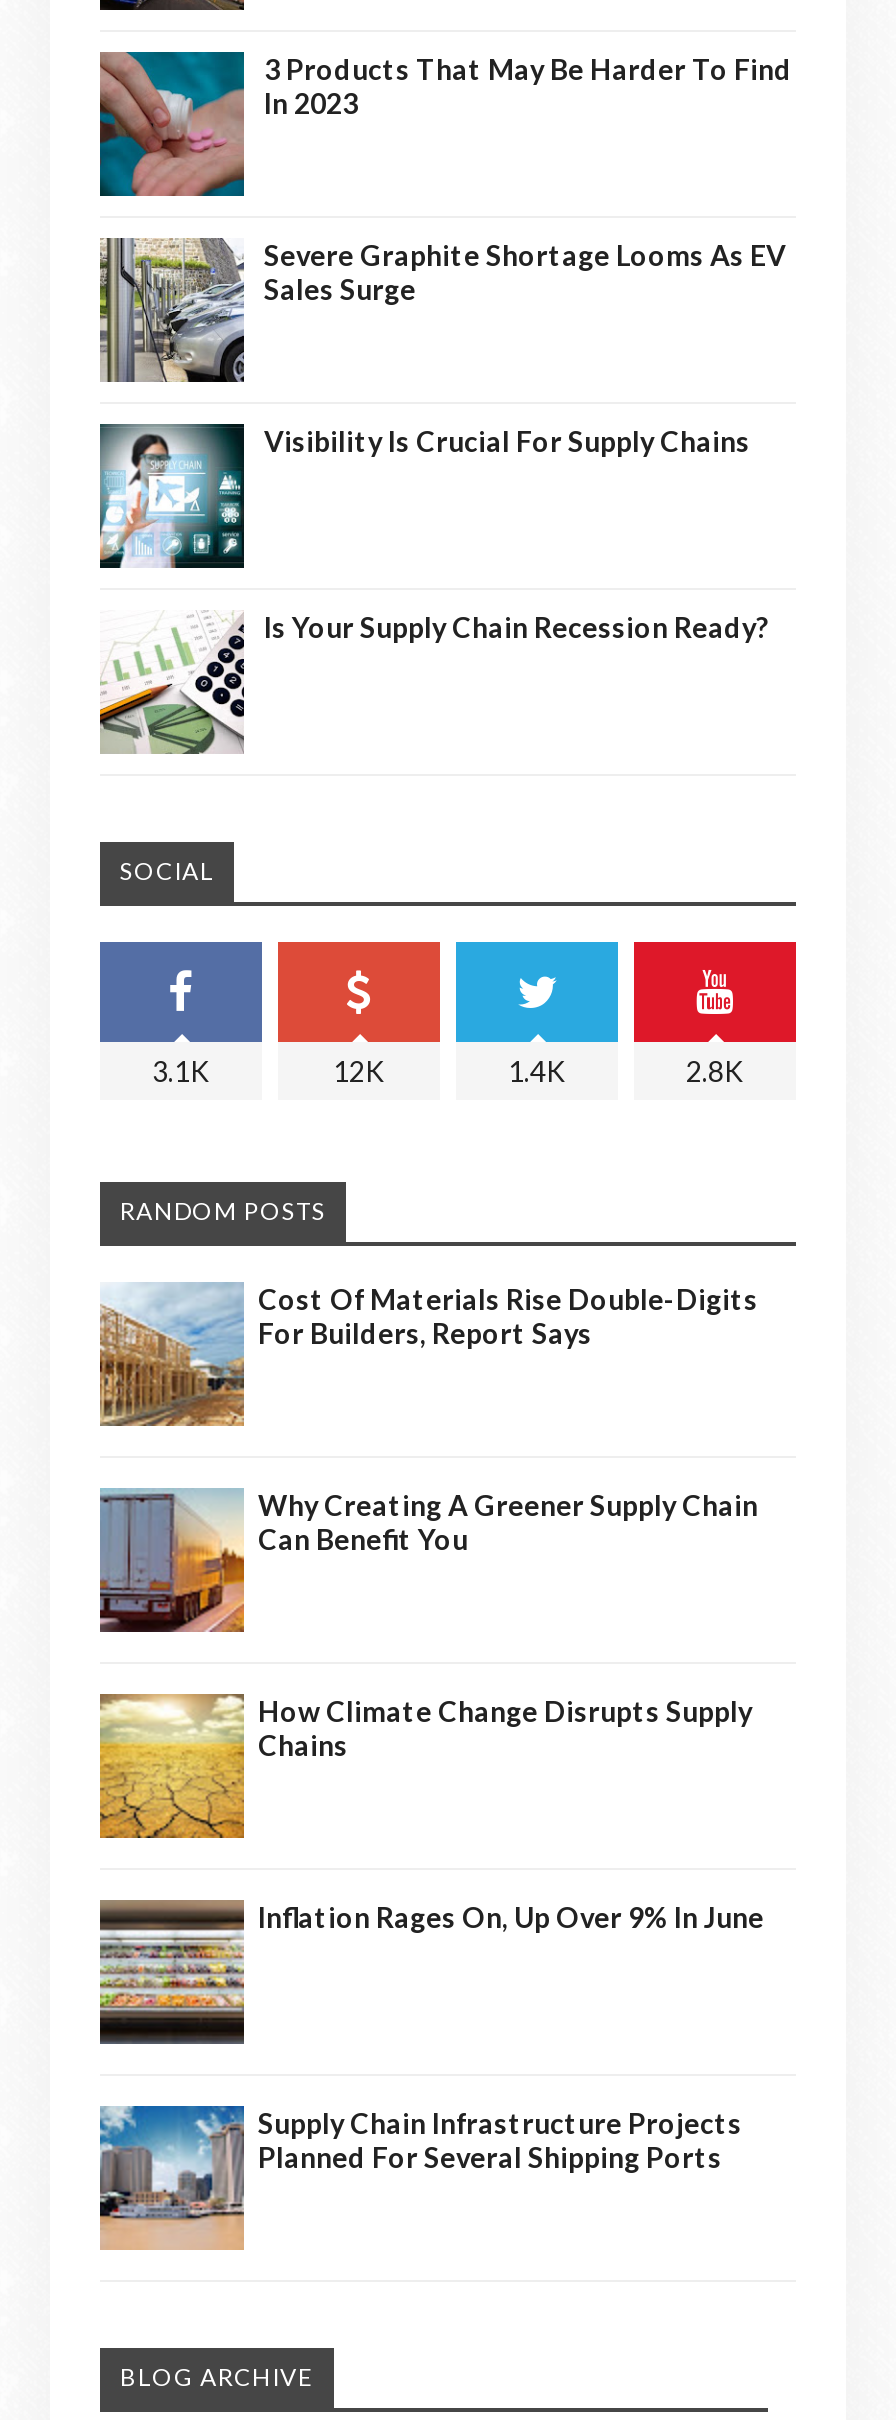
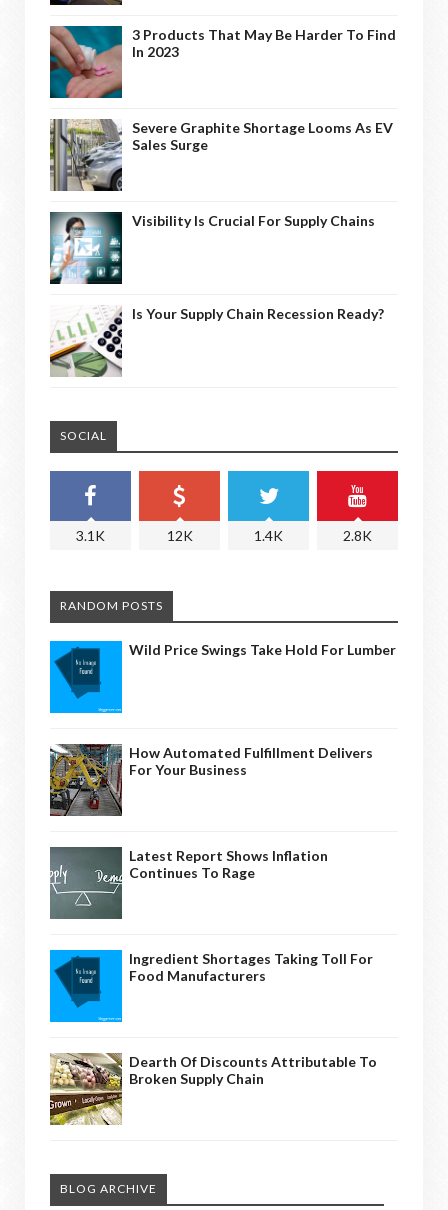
[98,1281,758,1428] [image] | Cost Of Materials Rise Double-Digits | For Builders, Report Says -> [49,640,396,714] [image] | Wild Price Swings Take Hold For Lumber
[98,1486,758,1634] [image] | Why Creating A Greener Supply Chain | Can Benefit You -> [49,743,373,816] [image] | How Automated Fulfillment Delivers | For Your Business
[98,1692,752,1840] [image] | How Climate Change Disrupts Supply | Chains -> [49,846,328,920] [image] | Latest Report Shows Inflation | Continues To Rage
[98,1898,764,2046] [image] | Inflation Rages On, Up Over 9% In June -> [49,949,373,1023] [image] | Ingredient Shortages Taking Toll For | Food Manufacturers
[98,2104,742,2248] [image] | Supply Chain Infrastructure Projects | Planned For Several Shipping Ports -> [49,1052,377,1125] [image] | Dearth Of Discounts Attributable To | Broken Supply Chain

